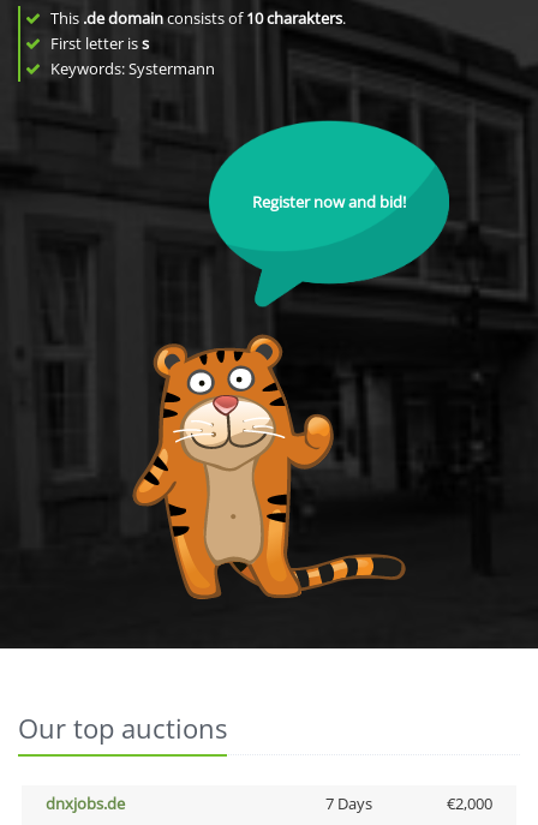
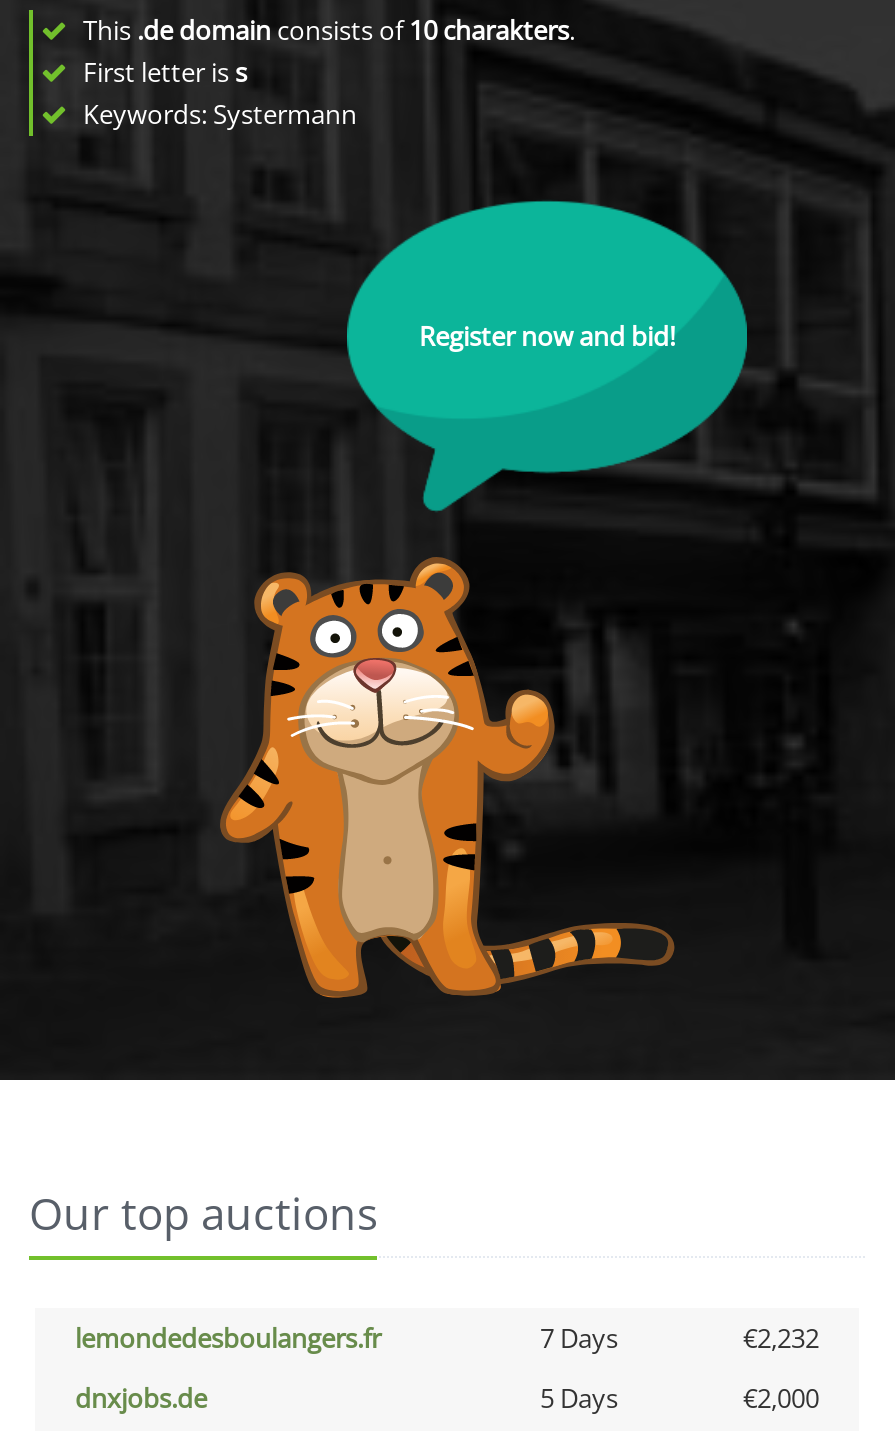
none -> [75,1320,819,1356] lemondedesboulangers.fr | 7 Days | €2,232
[325,793,372,814] 7 Days -> [540,1380,618,1416] 5 Days

